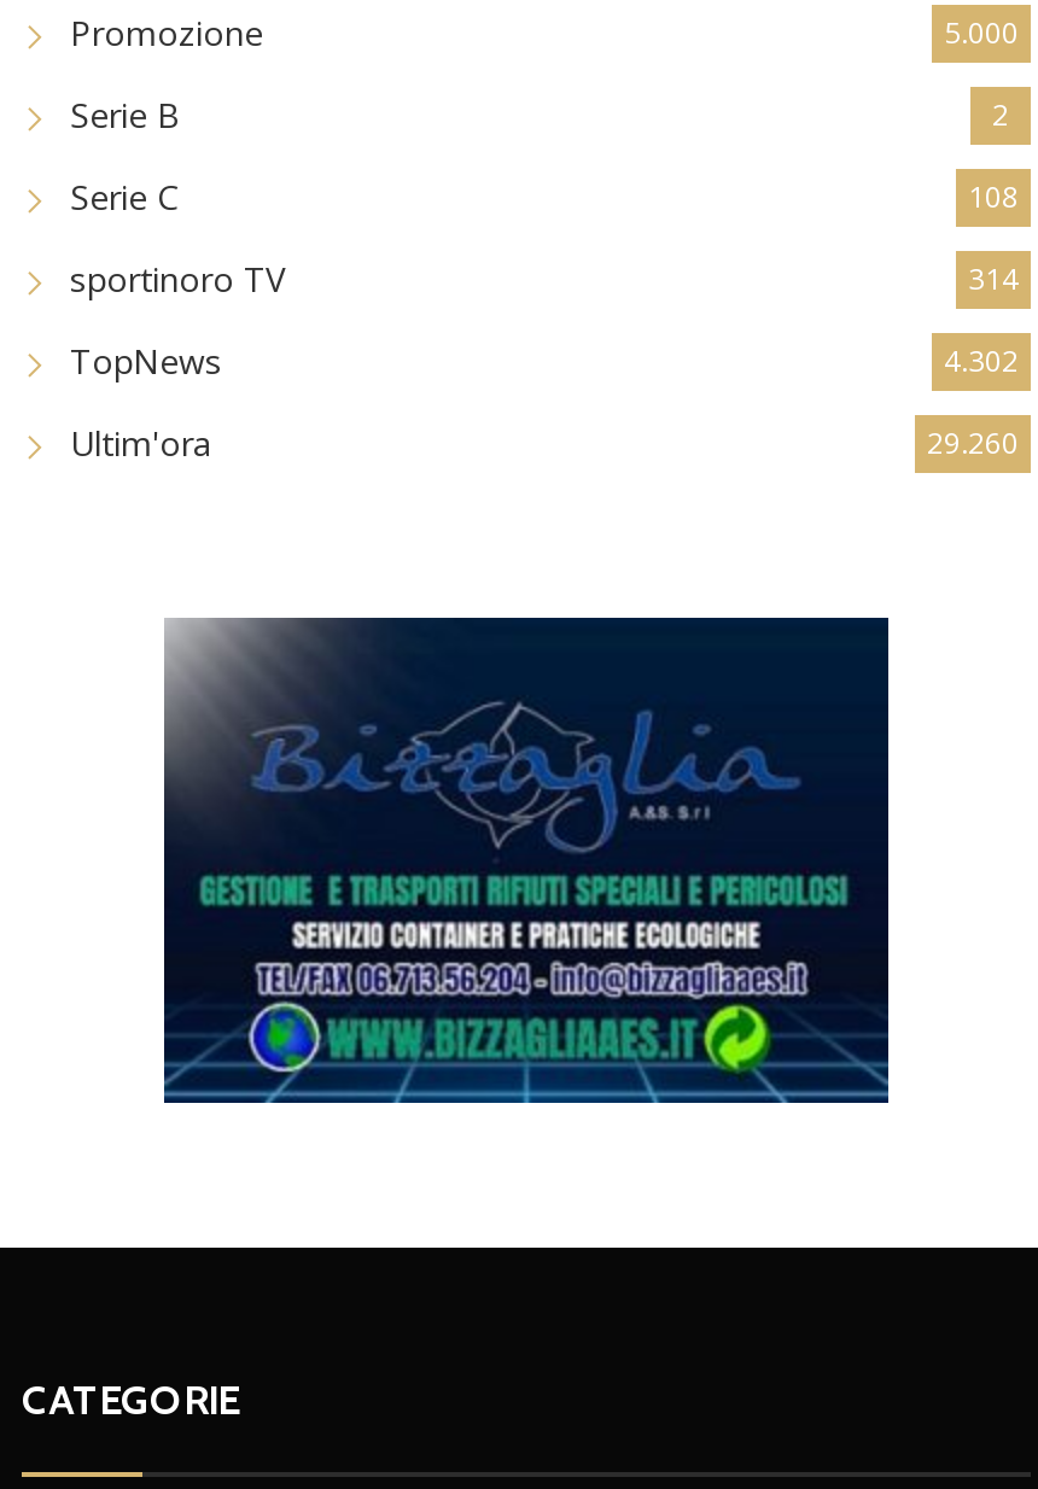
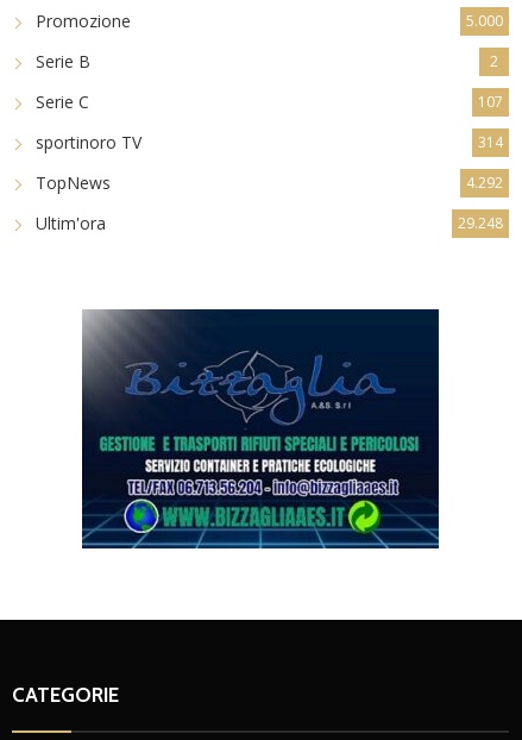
[968,177,1019,218] 108 -> [478,92,503,112] 107
[944,341,1019,382] 4.302 -> [466,173,503,193] 4.292
[927,423,1019,464] 29.260 -> [458,213,503,233] 29.248

